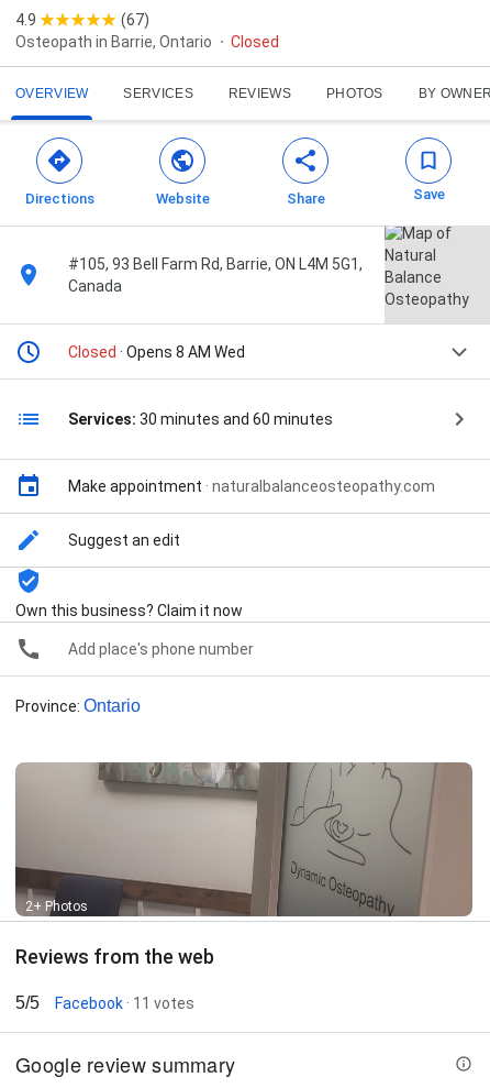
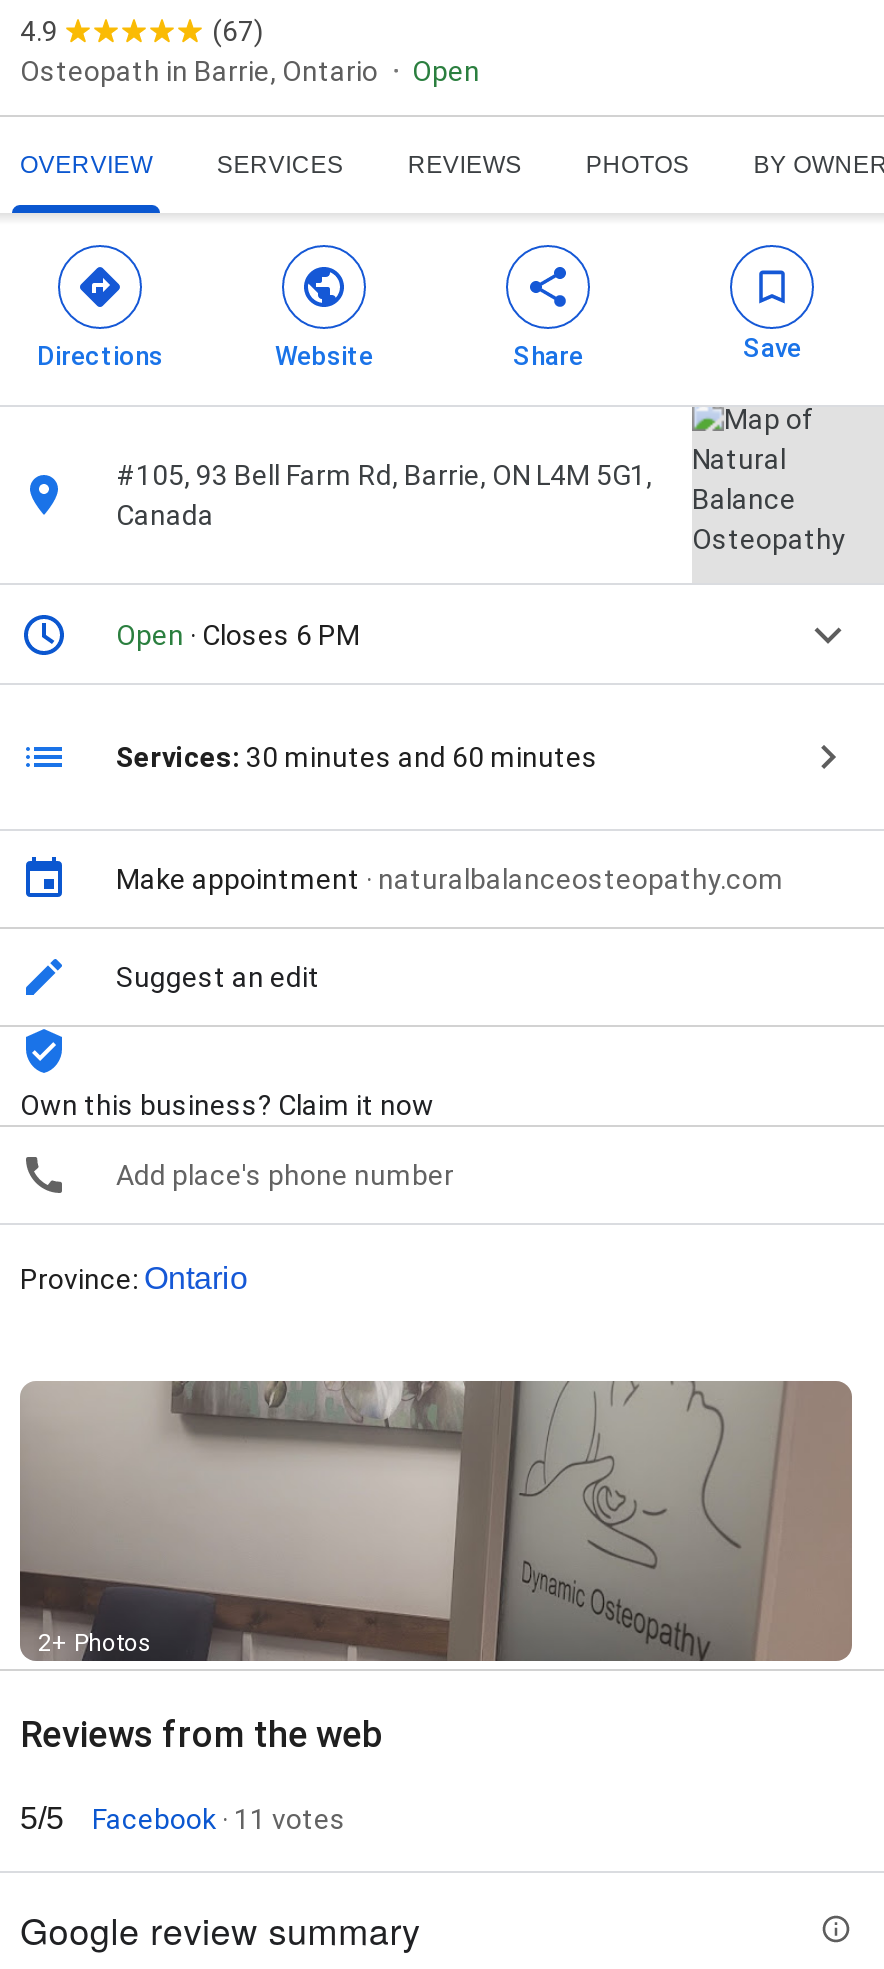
[231,33,279,51] Closed -> [412,55,480,87] Open
[68,343,245,361] Closed · Opens 8 AM Wed -> [116,619,360,651] Open · Closes 6 PM

